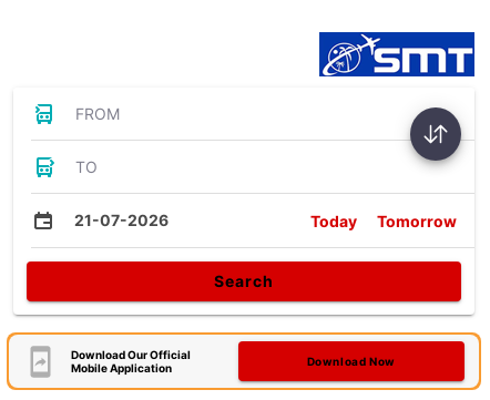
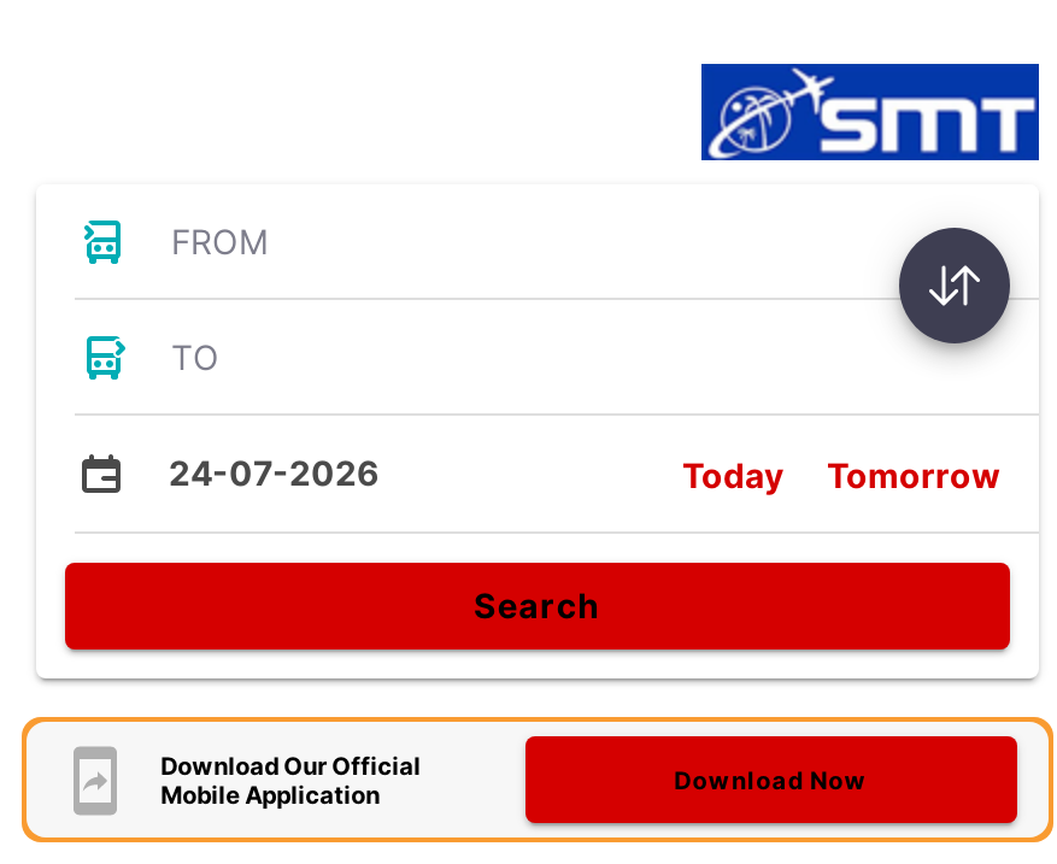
[74,211,169,229] 21-07-2026 -> [169,452,378,493] 24-07-2026

